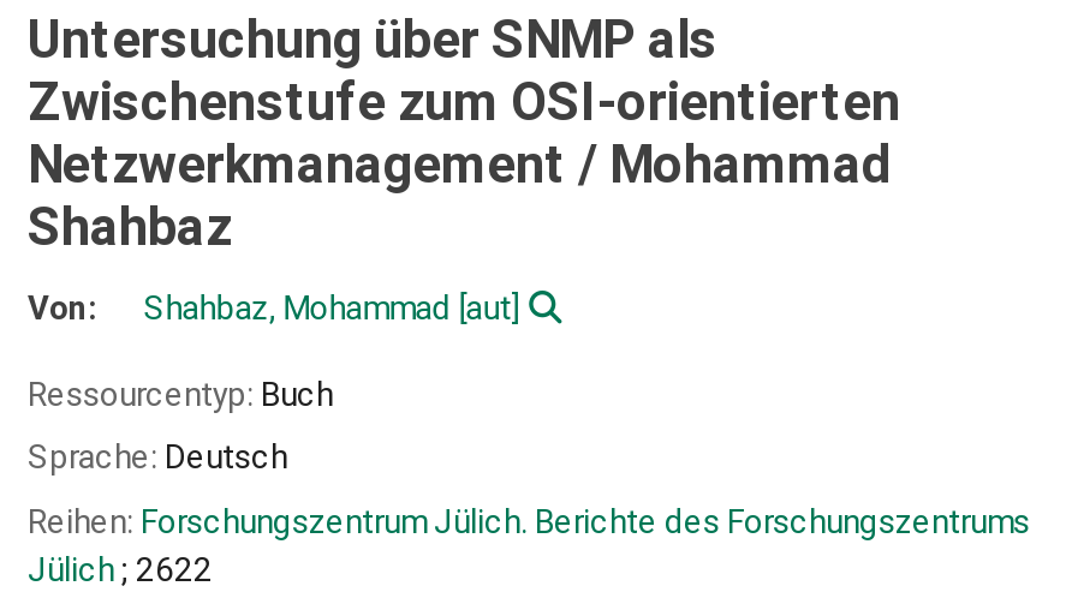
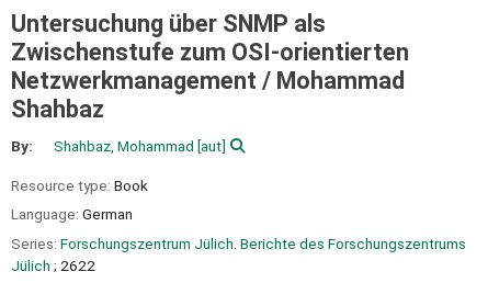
[28,287,97,326] Von: -> [11,137,33,154] By:
[28,373,333,412] Ressourcentyp: Buch -> [11,176,148,194] Resource type: Book
[28,438,287,476] Sprache: Deutsch -> [11,205,133,223] Language: German
[28,502,1030,541] Reihen: Forschungszentrum Jülich. Berichte des Forschungszentrums -> [11,235,466,252] Series: Forschungszentrum Jülich. Berichte des Forschungszentrums

